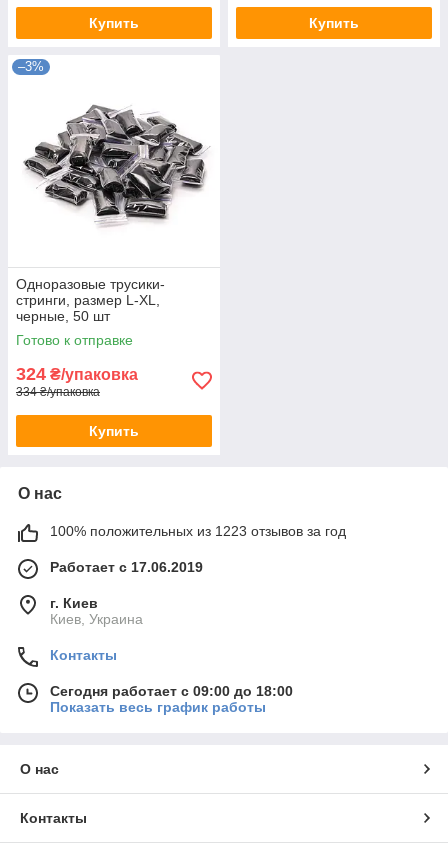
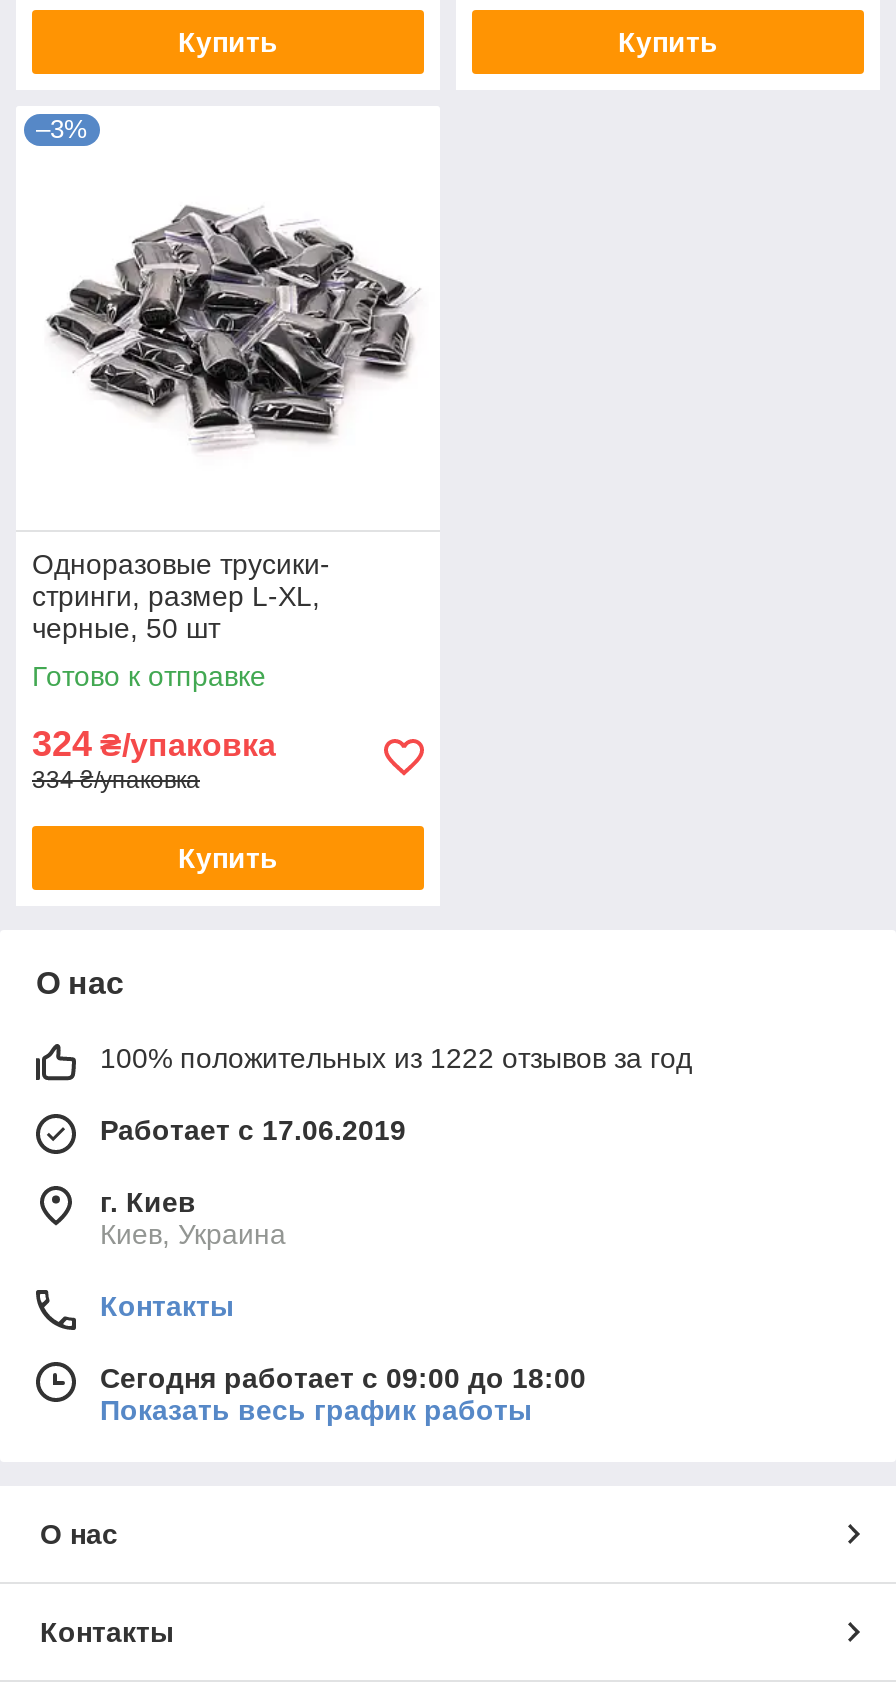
[50,523,346,539] 100% положительных из 1223 отзывов за год -> [100,1042,692,1074] 100% положительных из 1222 отзывов за год

